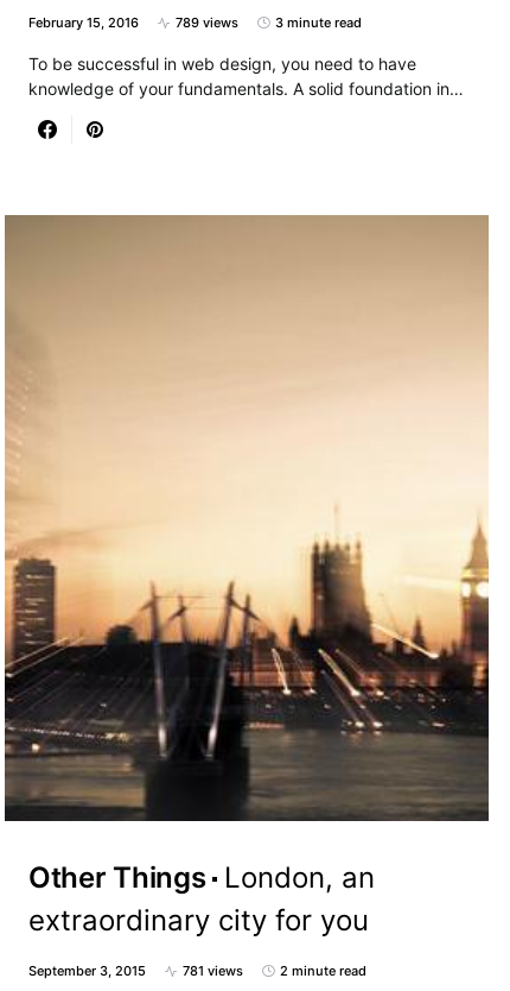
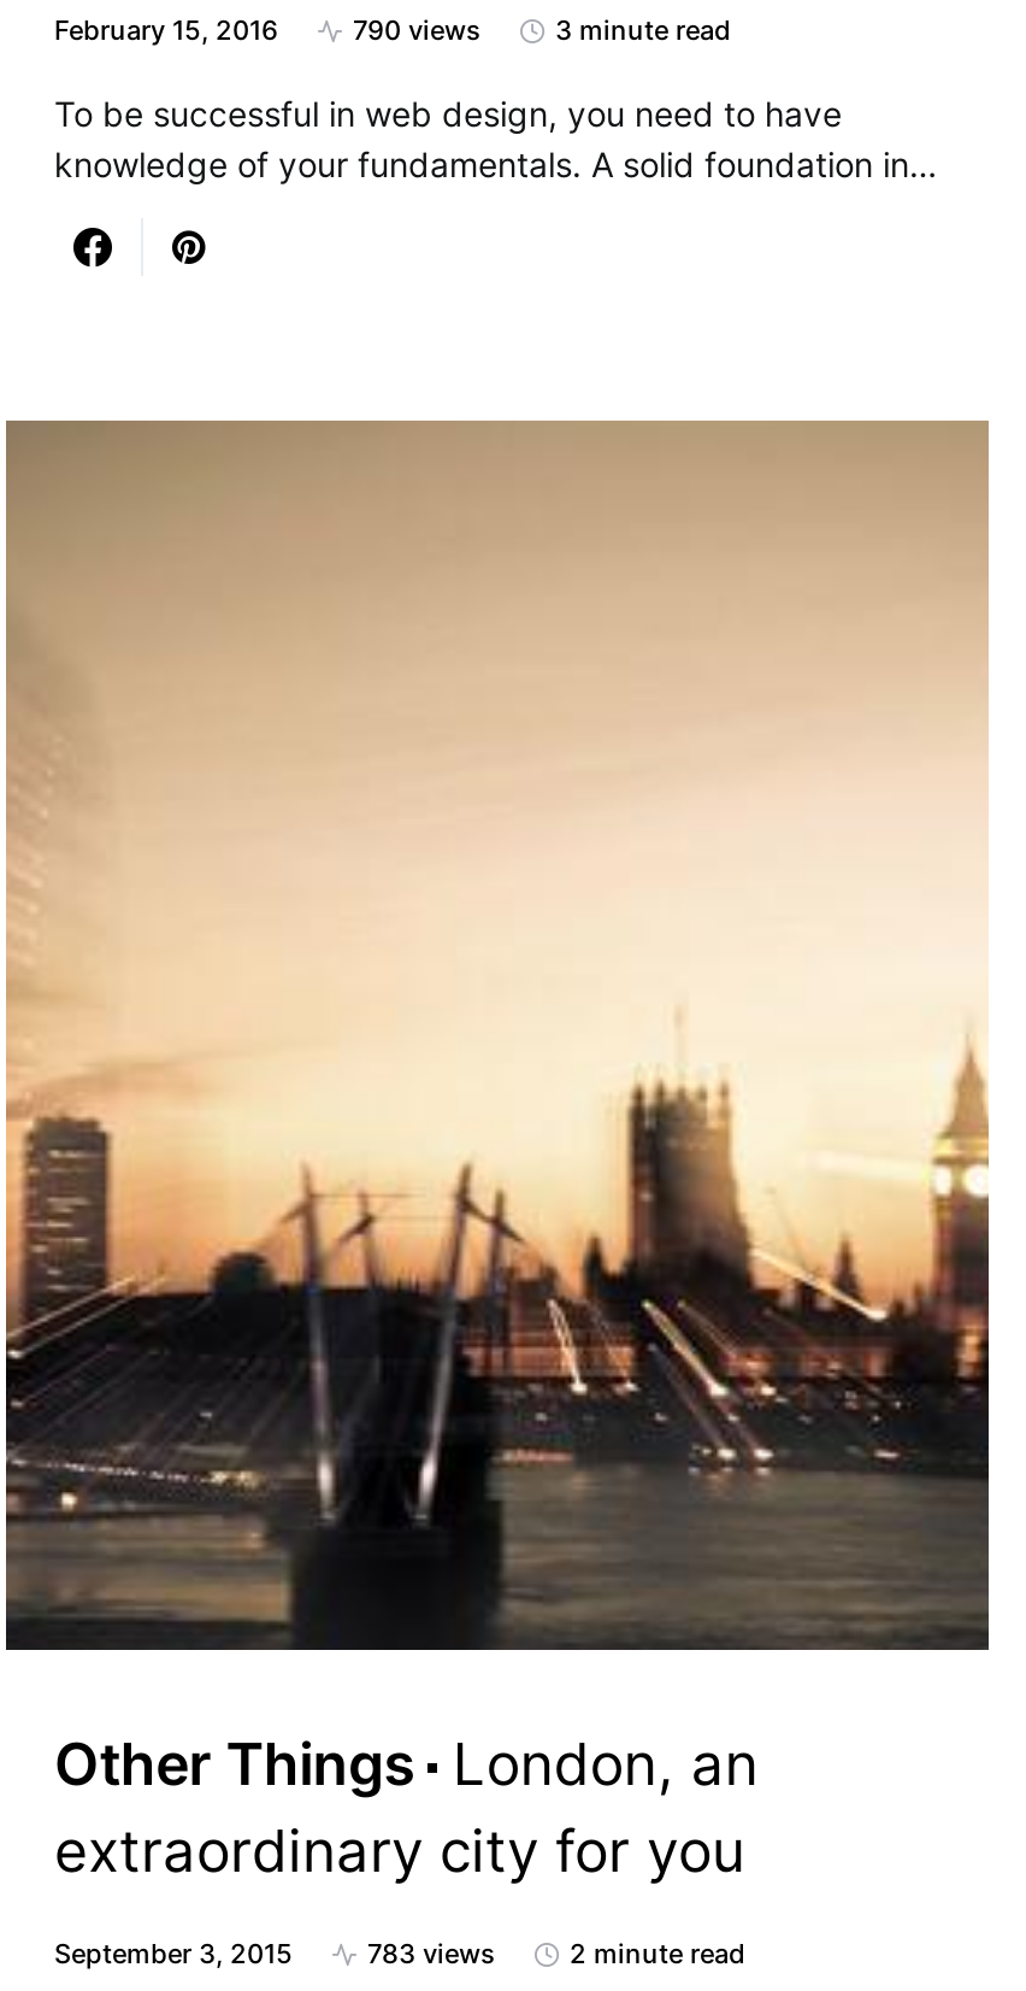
[176,14,238,31] 789 views -> [353,13,480,47] 790 views
[183,962,243,979] 781 views -> [367,1937,495,1971] 783 views

